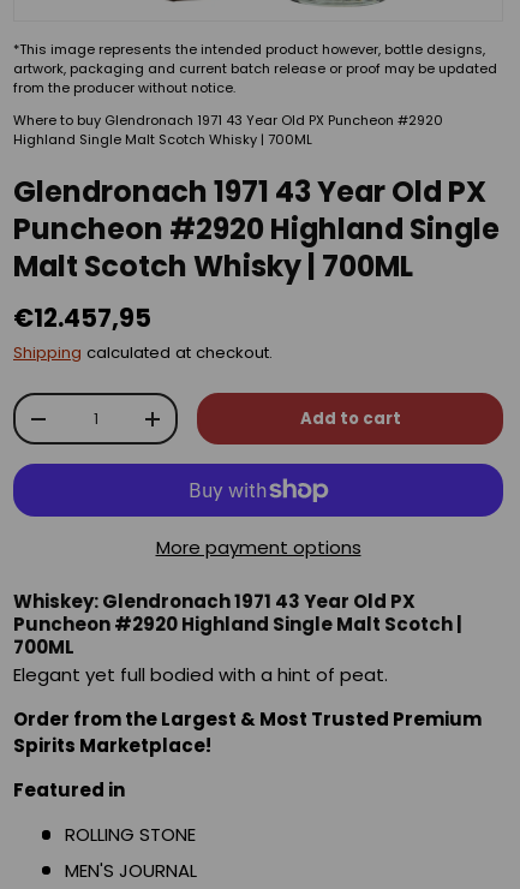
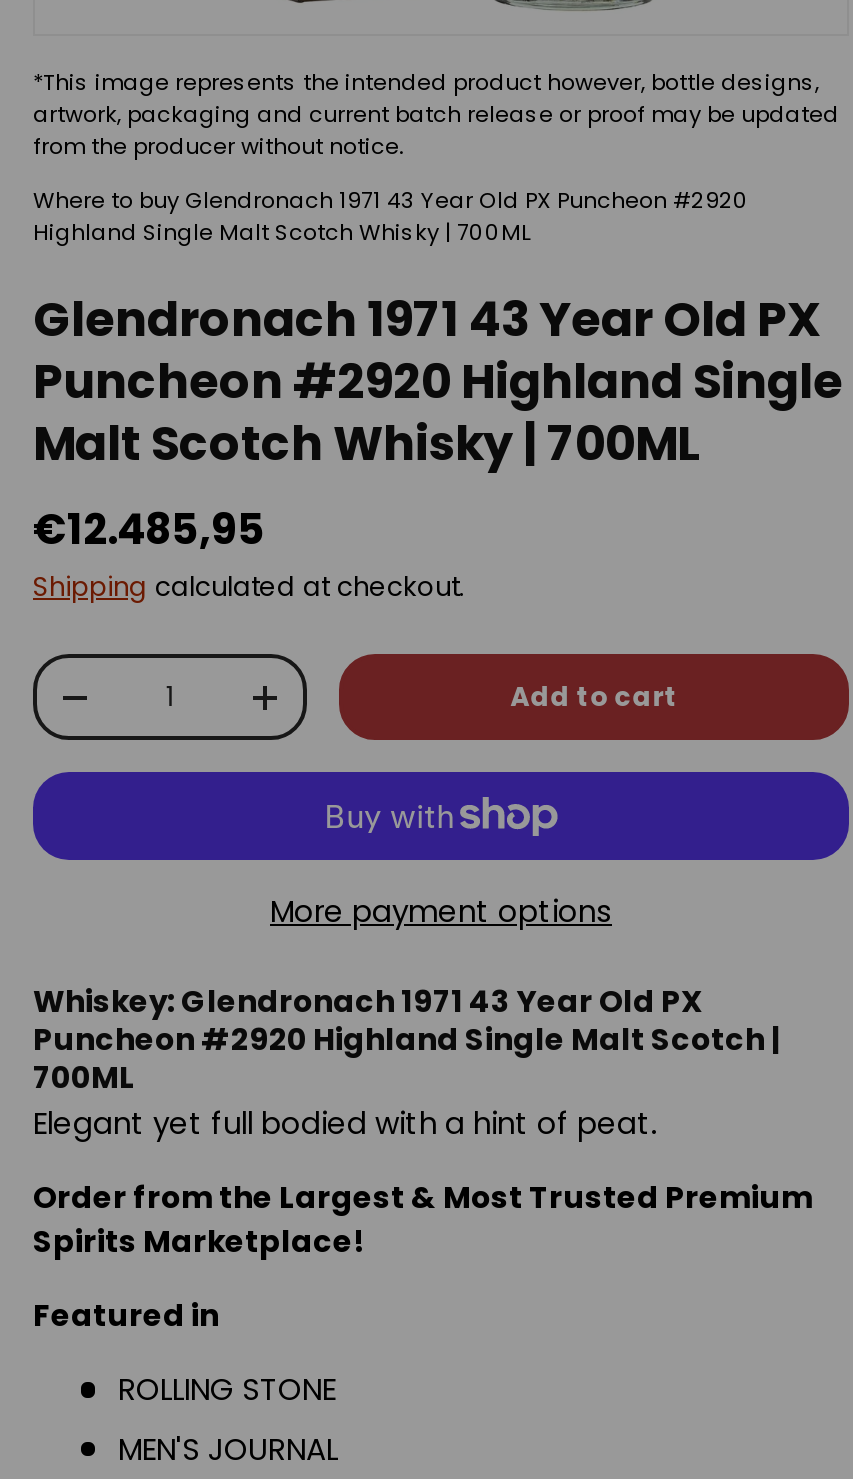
[13,300,151,335] €12.457,95 -> [33,500,265,558] €12.485,95

